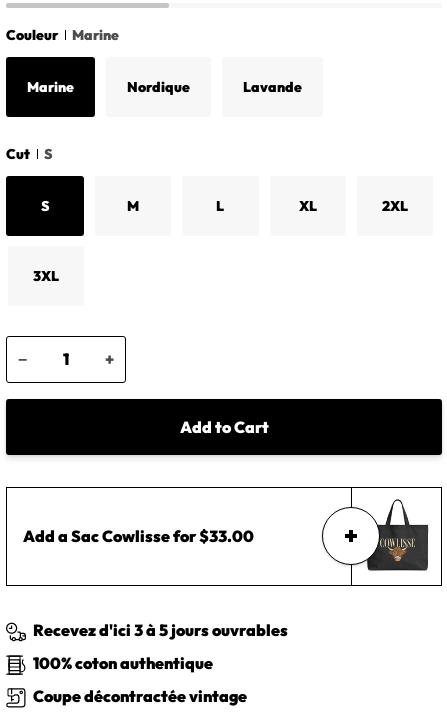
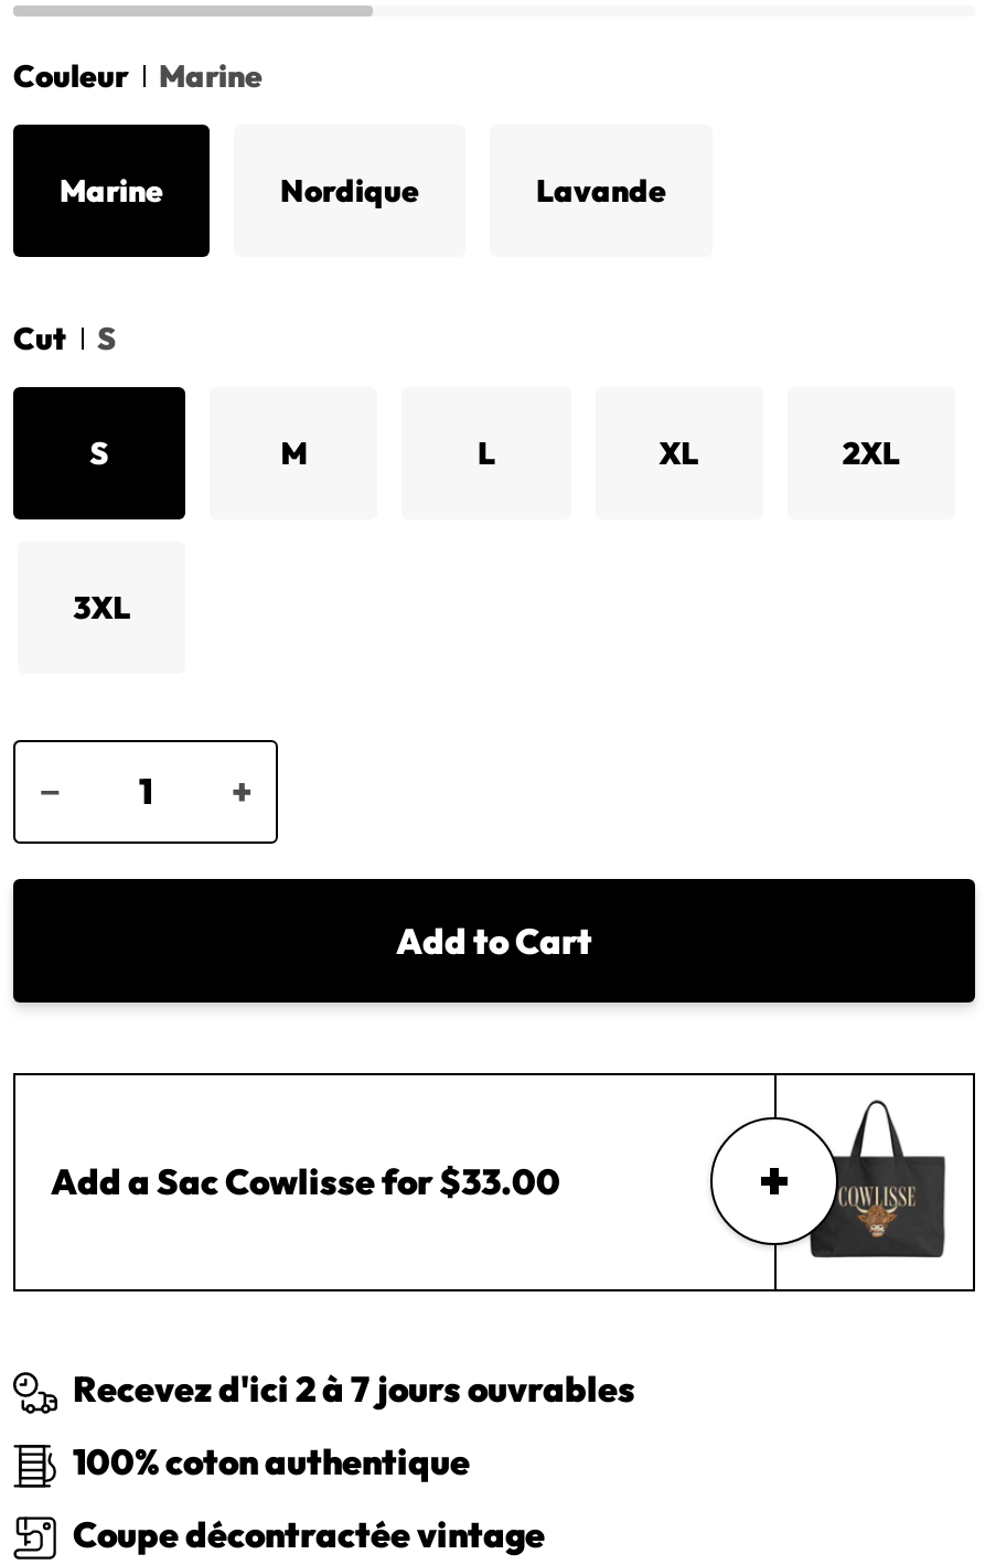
[33,620,288,640] Recevez d'ici 3 à 5 jours ouvrables -> [73,1366,635,1411] Recevez d'ici 2 à 7 jours ouvrables

